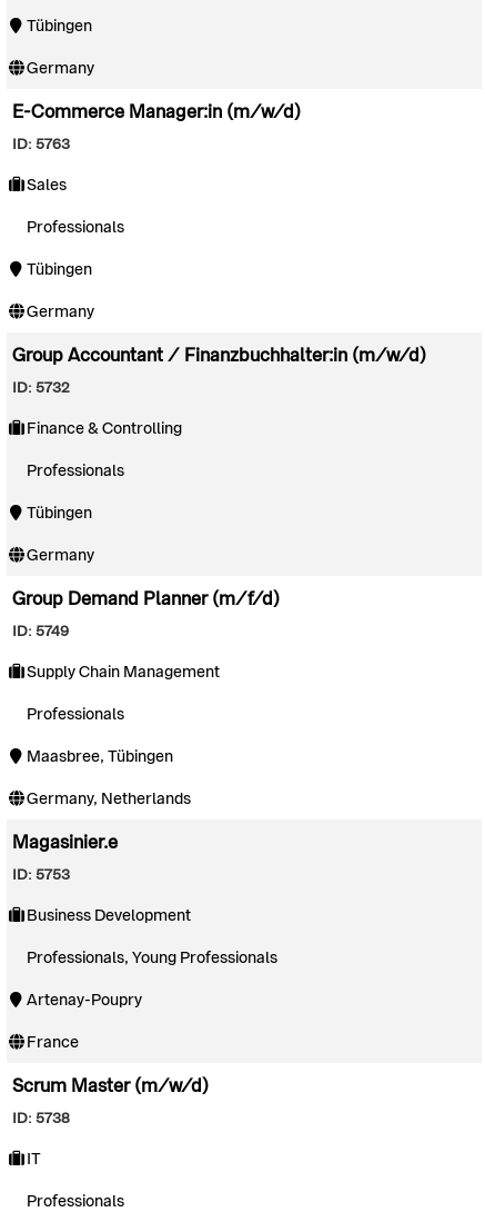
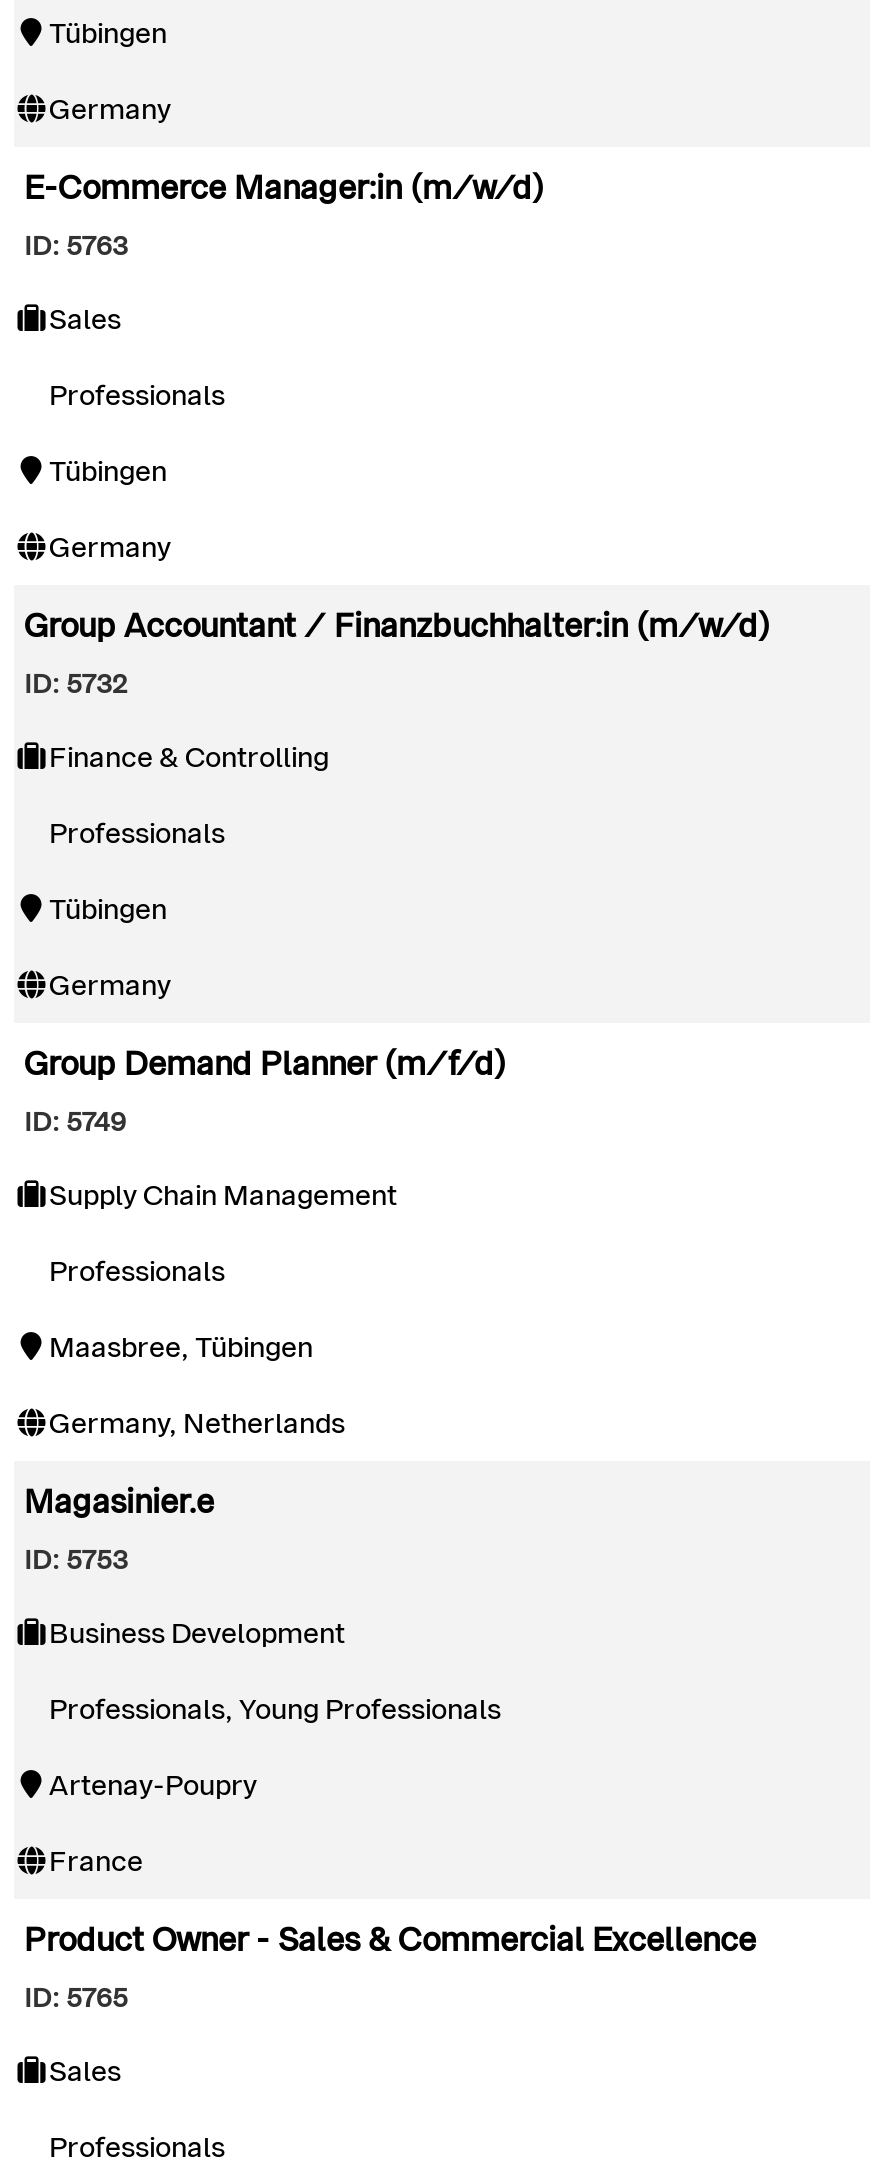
[12,1074,209,1098] Scrum Master (m/w/d) -> [24,1919,756,1961] Product Owner - Sales & Commercial Excellence
[12,1109,70,1128] ID: 5738 -> [24,1981,128,2015] ID: 5765
[26,1149,41,1169] IT -> [49,2053,121,2089] Sales

